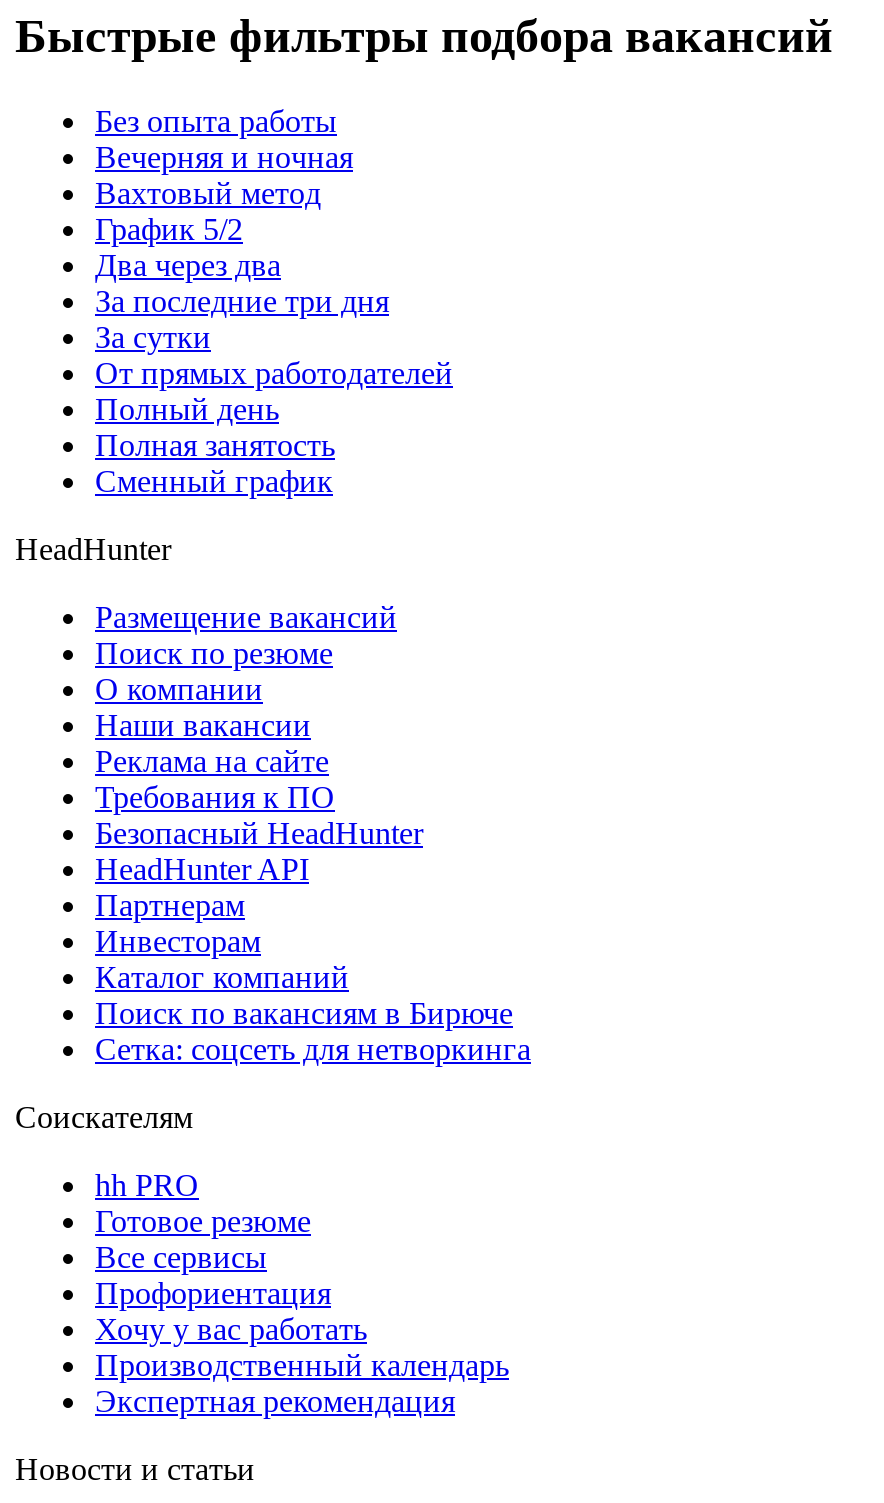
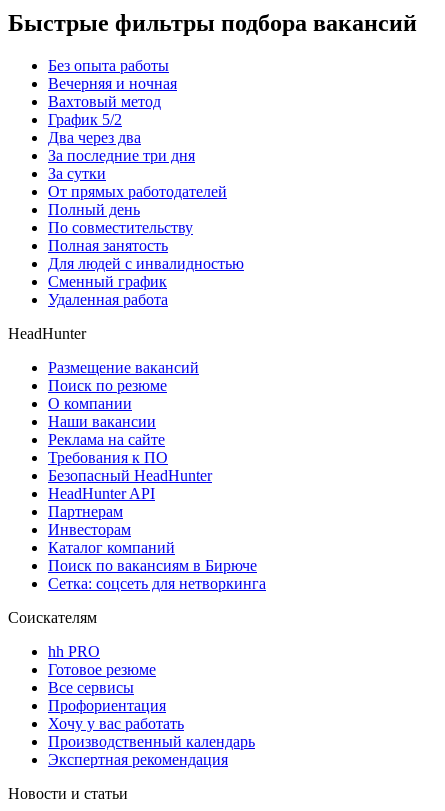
none -> [48,219,193,236] По совместительству
none -> [48,255,244,272] Для людей с инвалидностью
none -> [48,291,168,308] Удаленная работа

